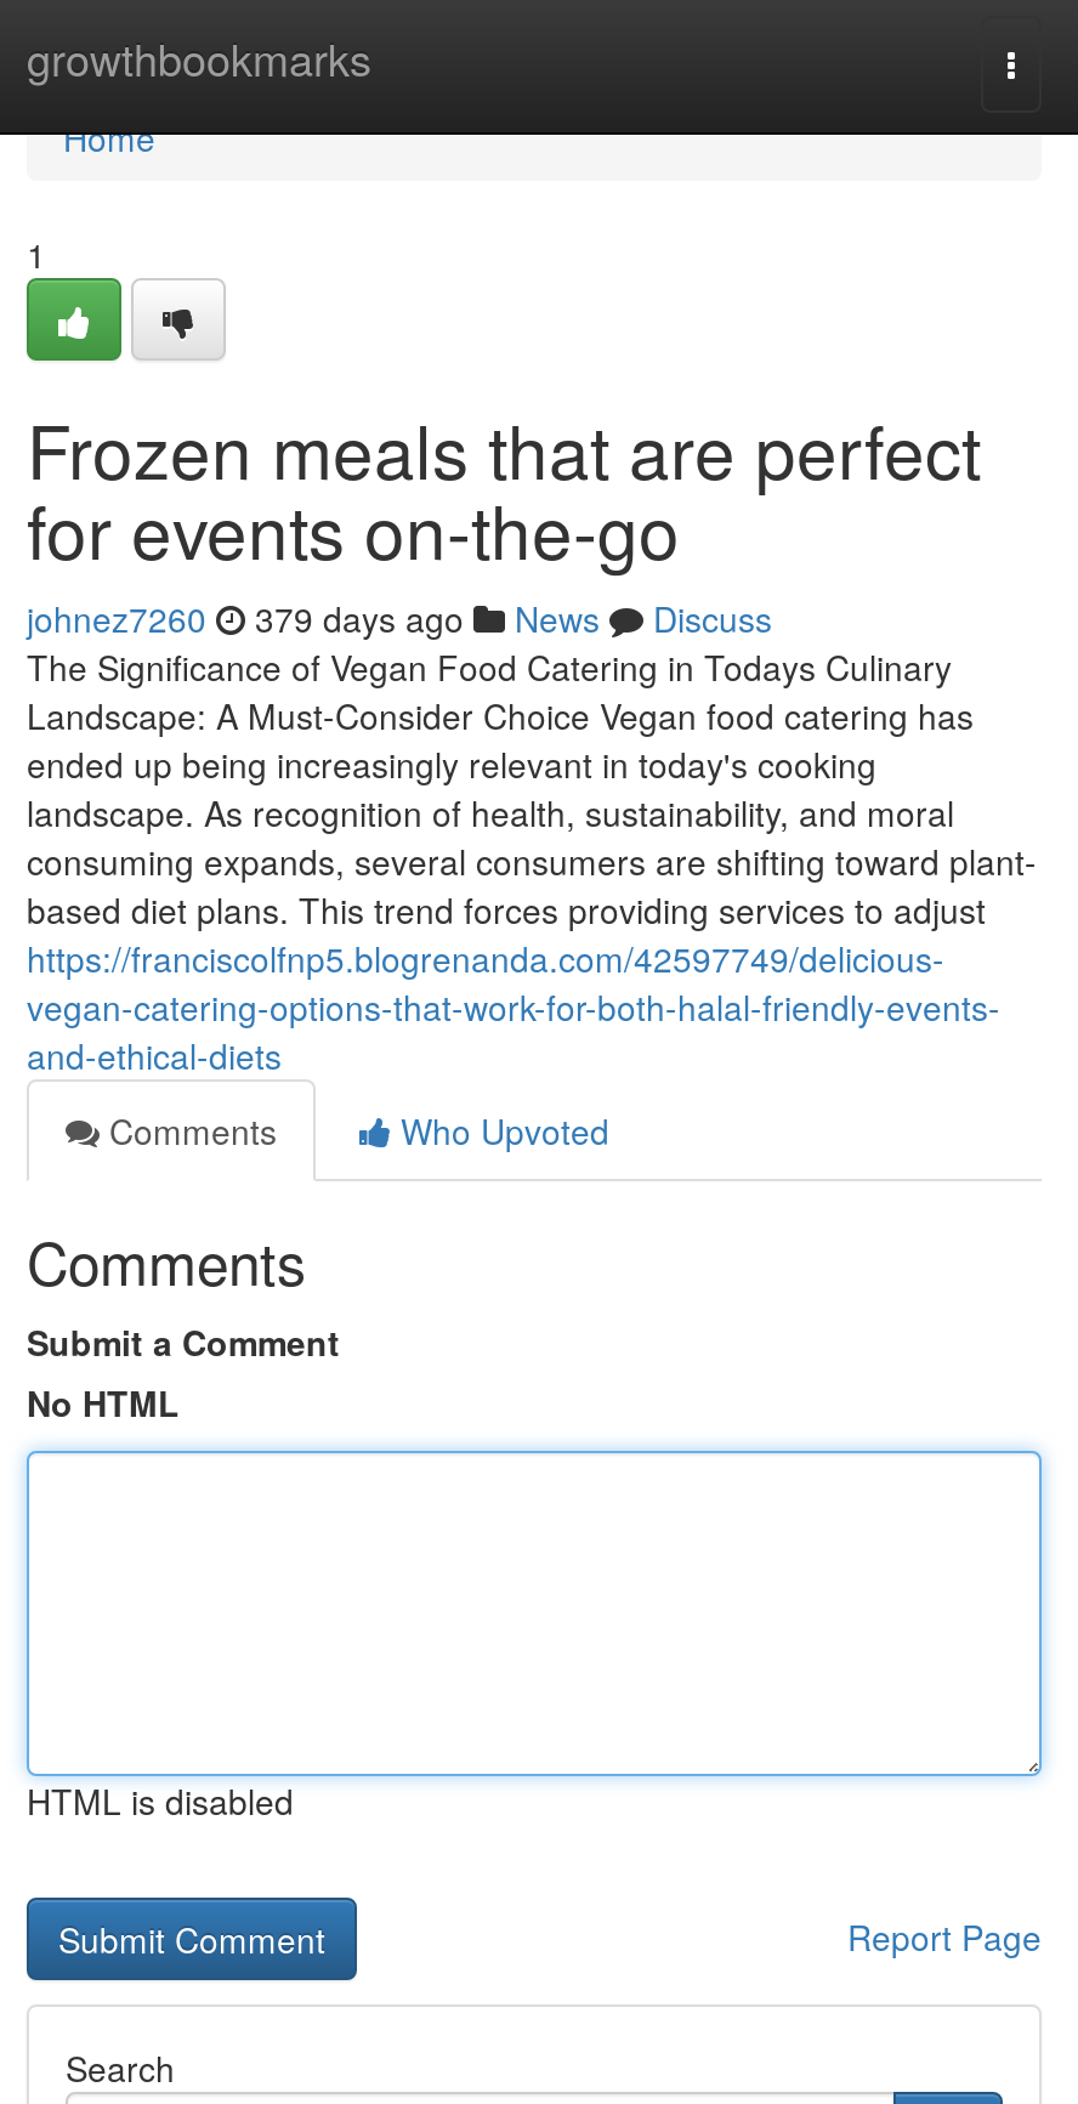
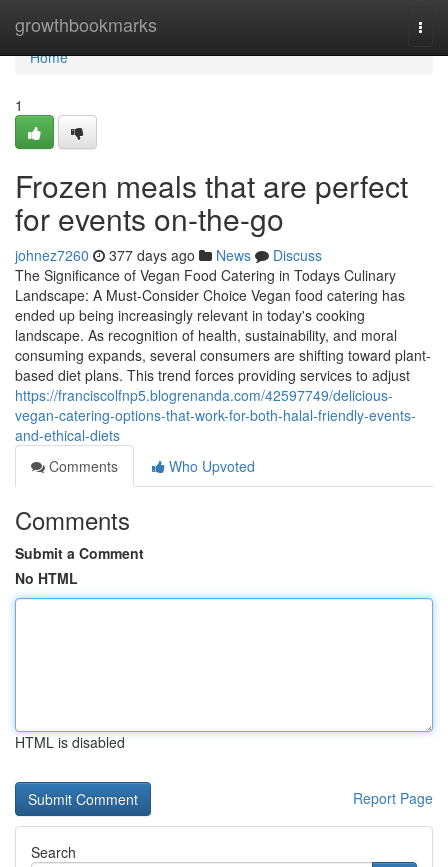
[27,594,772,642] johnez7260 379 days ago News Discuss -> [15,245,322,265] johnez7260 377 days ago News Discuss

